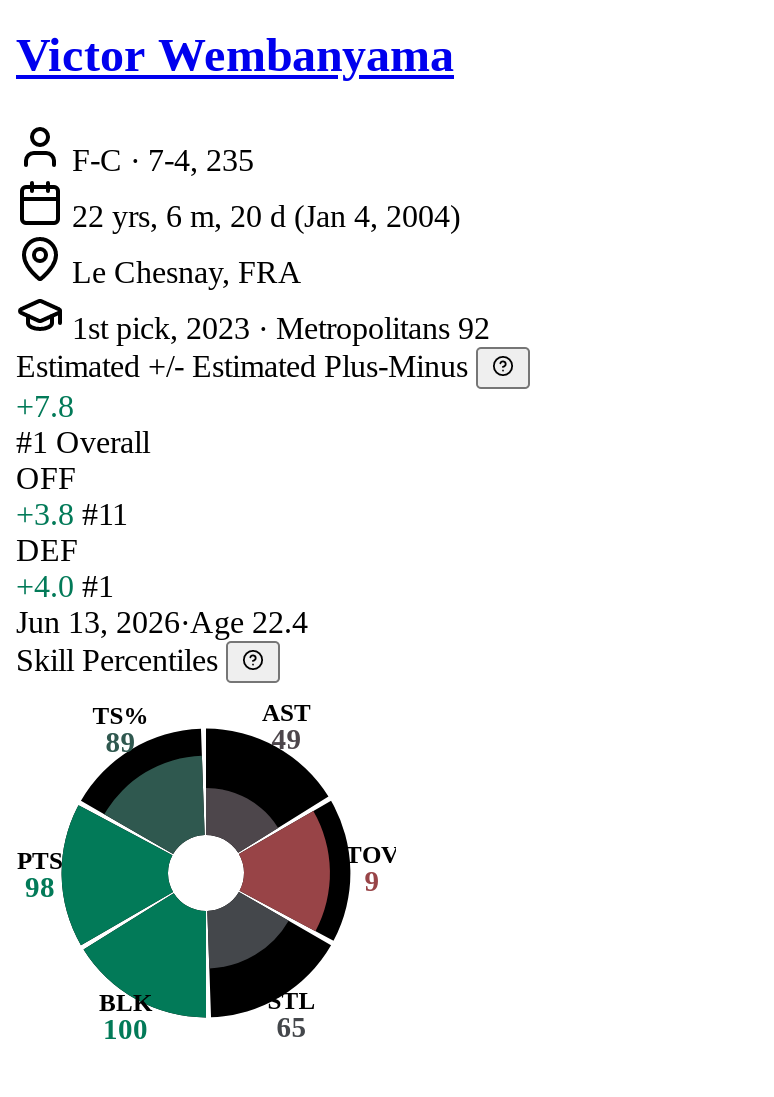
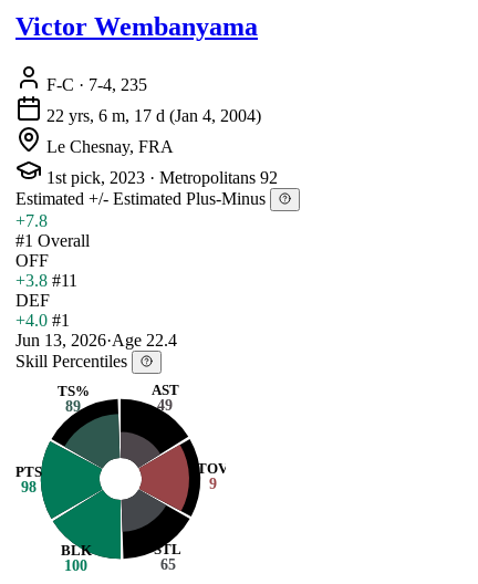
[72,199,460,233] 22 yrs, 6 m, 20 d (Jan 4, 2004) -> [46,106,261,125] 22 yrs, 6 m, 17 d (Jan 4, 2004)

